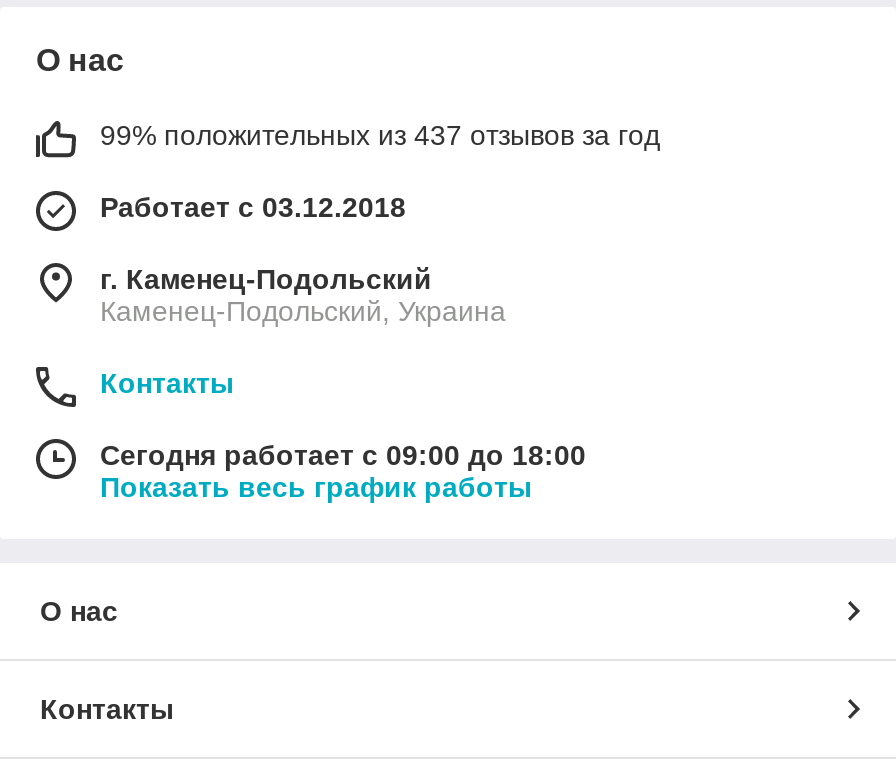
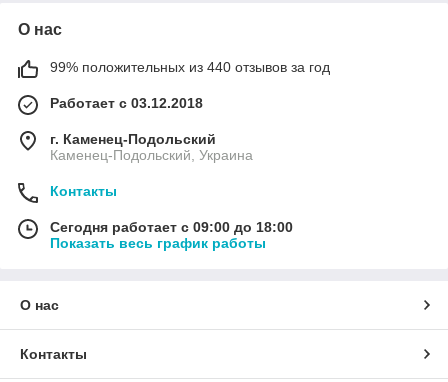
[100,119,660,151] 99% положительных из 437 отзывов за год -> [50,59,330,75] 99% положительных из 440 отзывов за год

